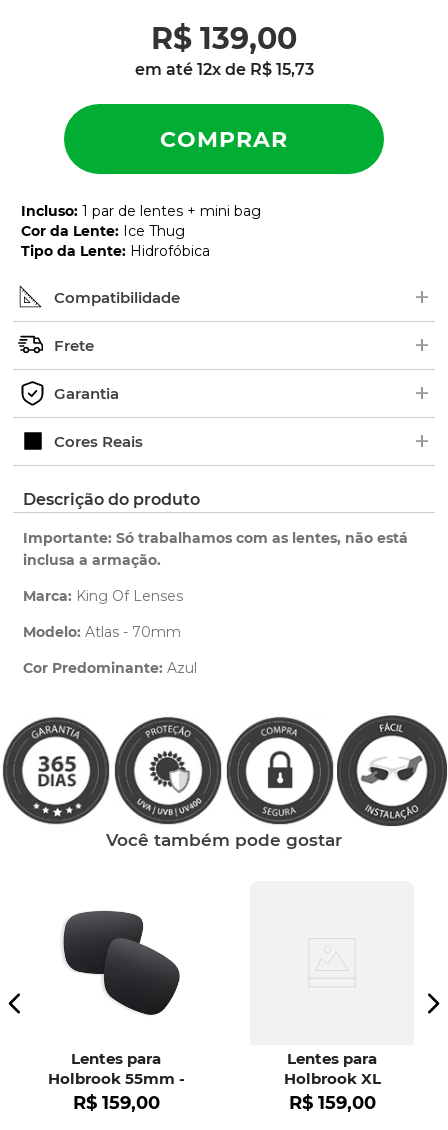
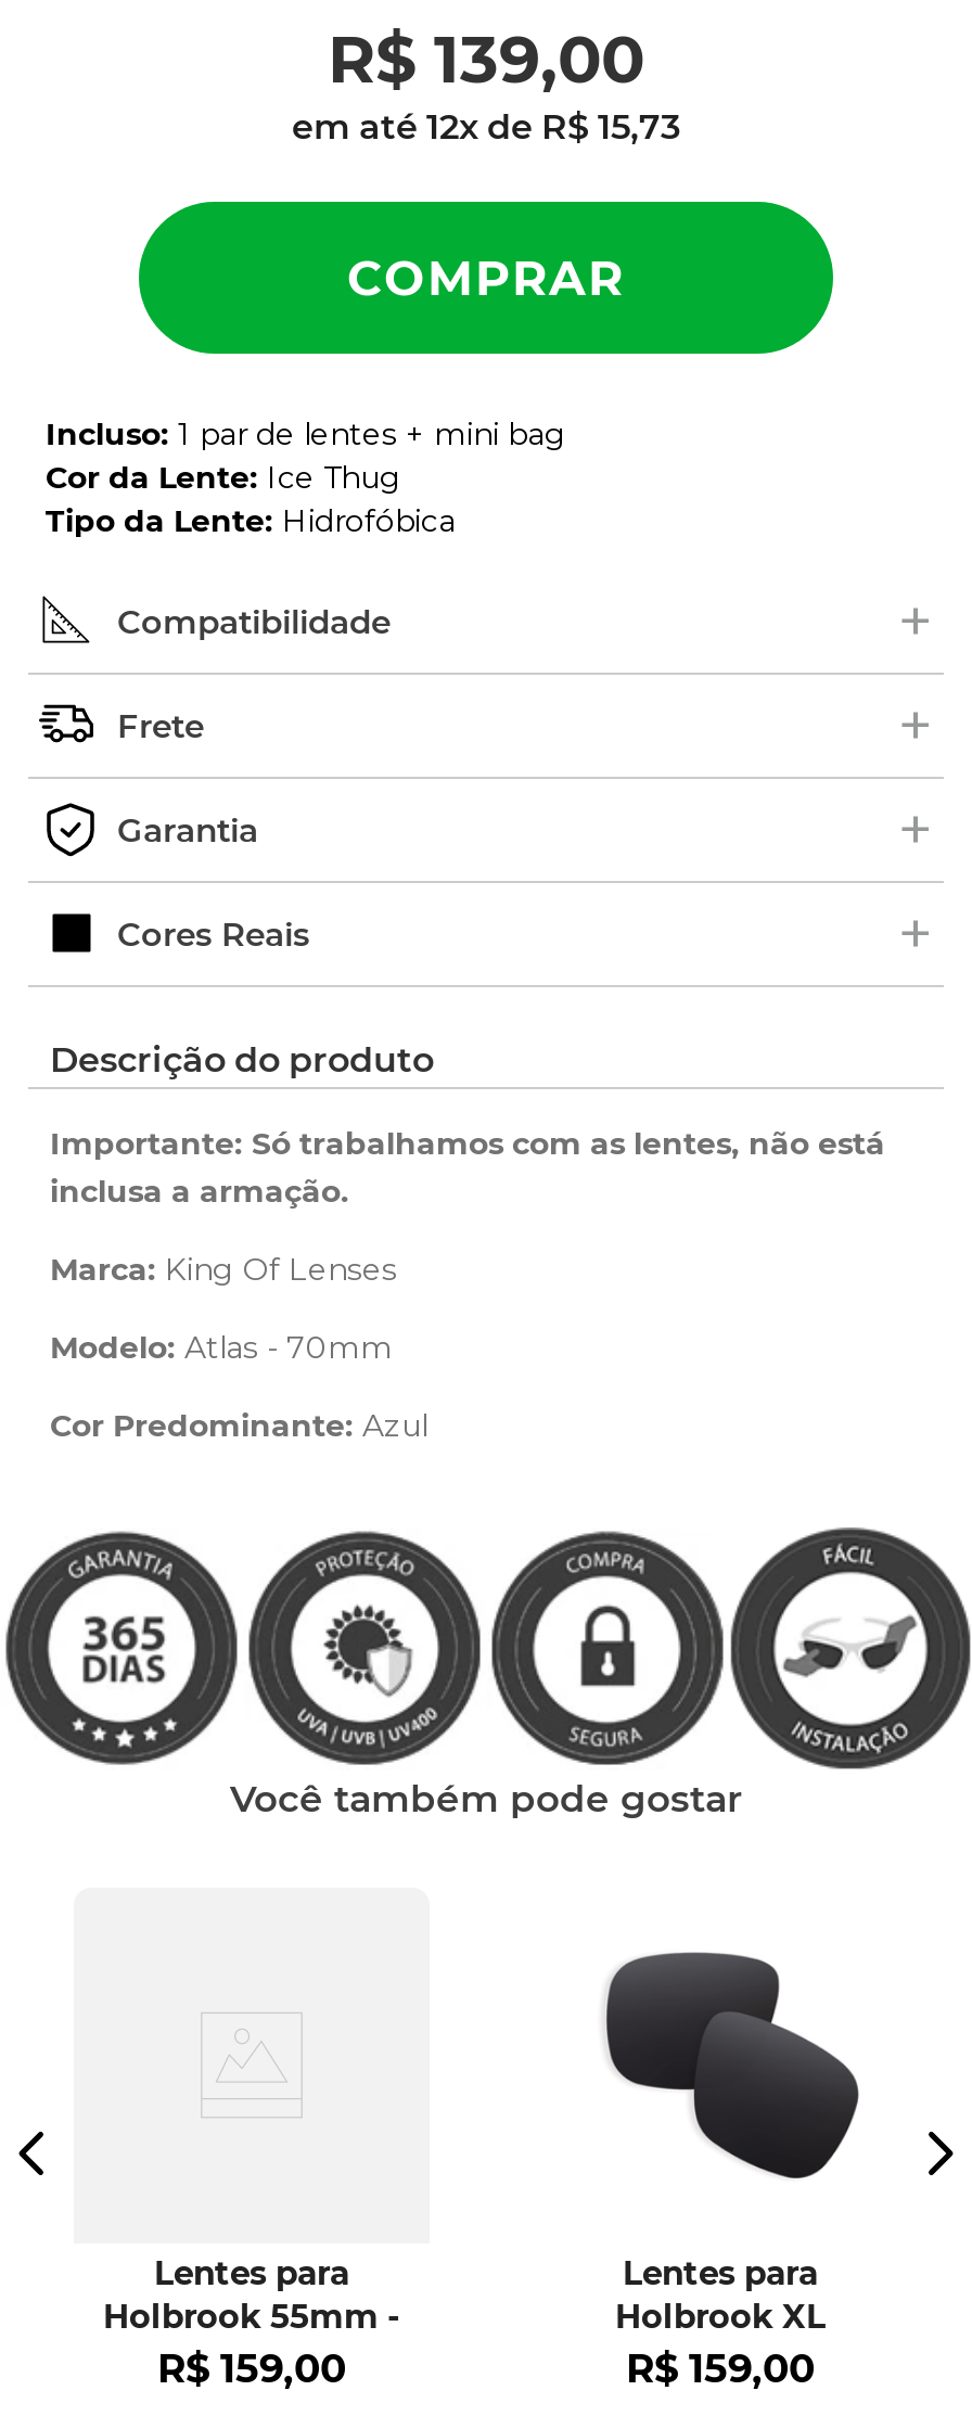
none -> [603,1951,859,2181] [image]
[62,910,180,1016] [image] -> none

